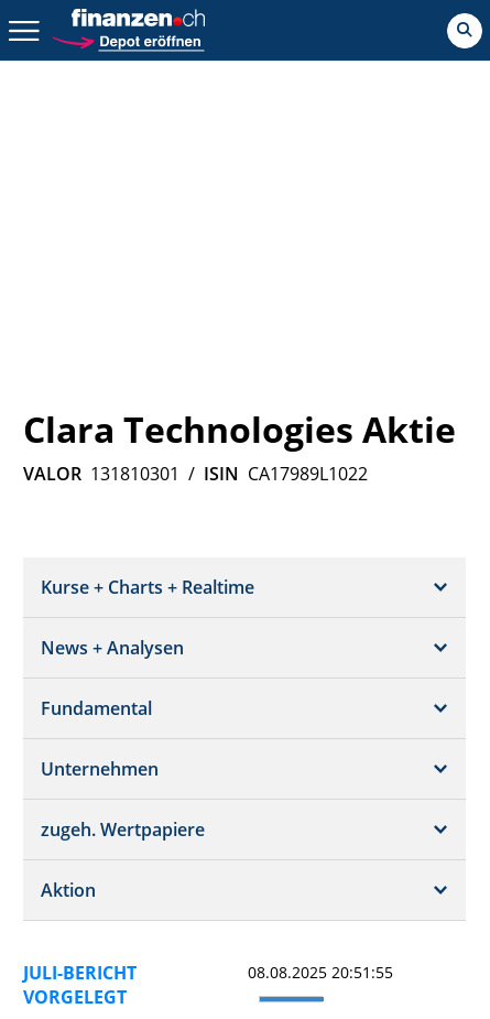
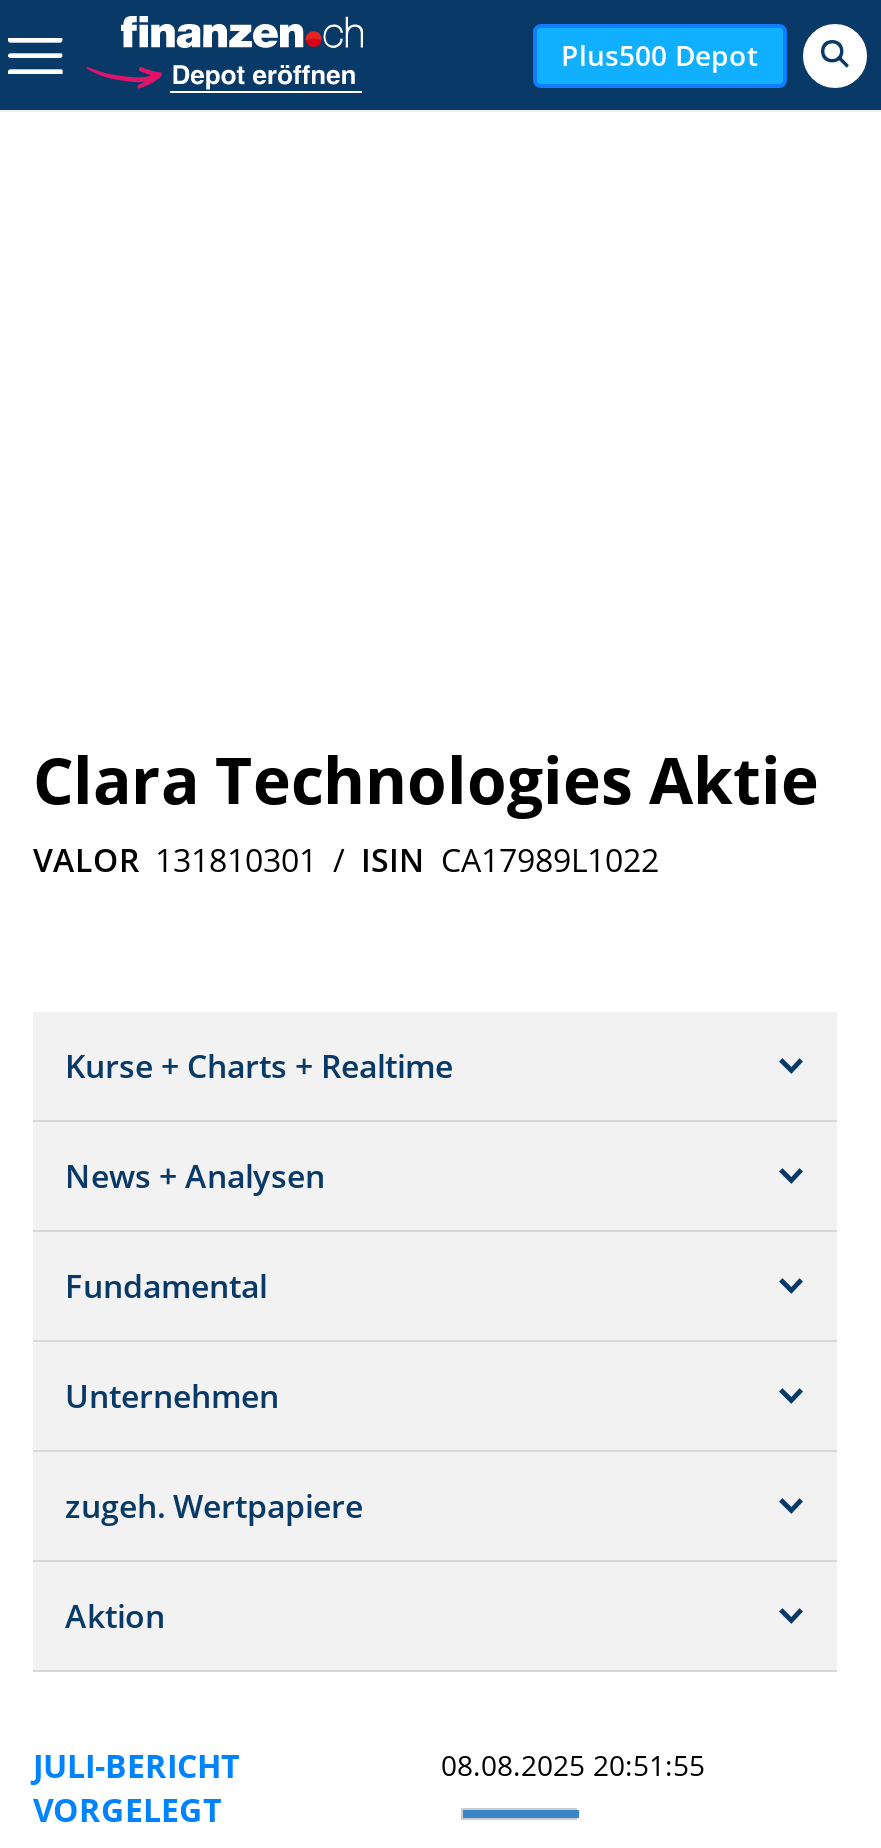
none -> [561,35,759,73] Plus500 Depot

